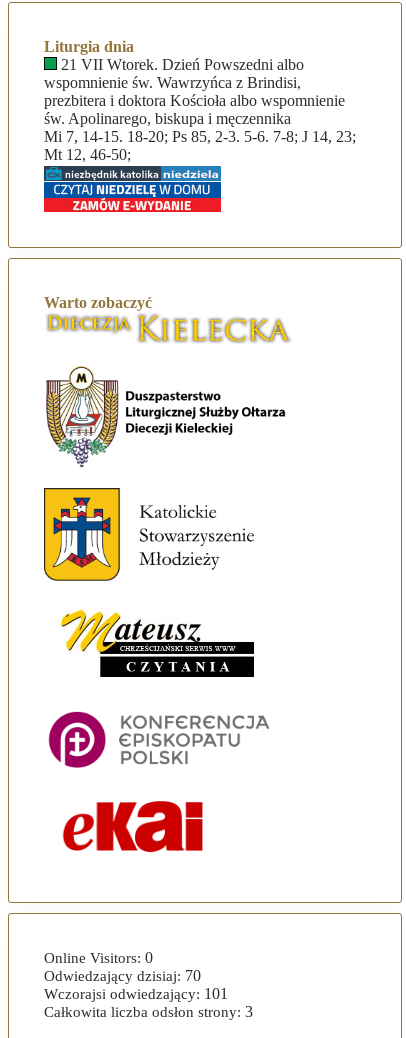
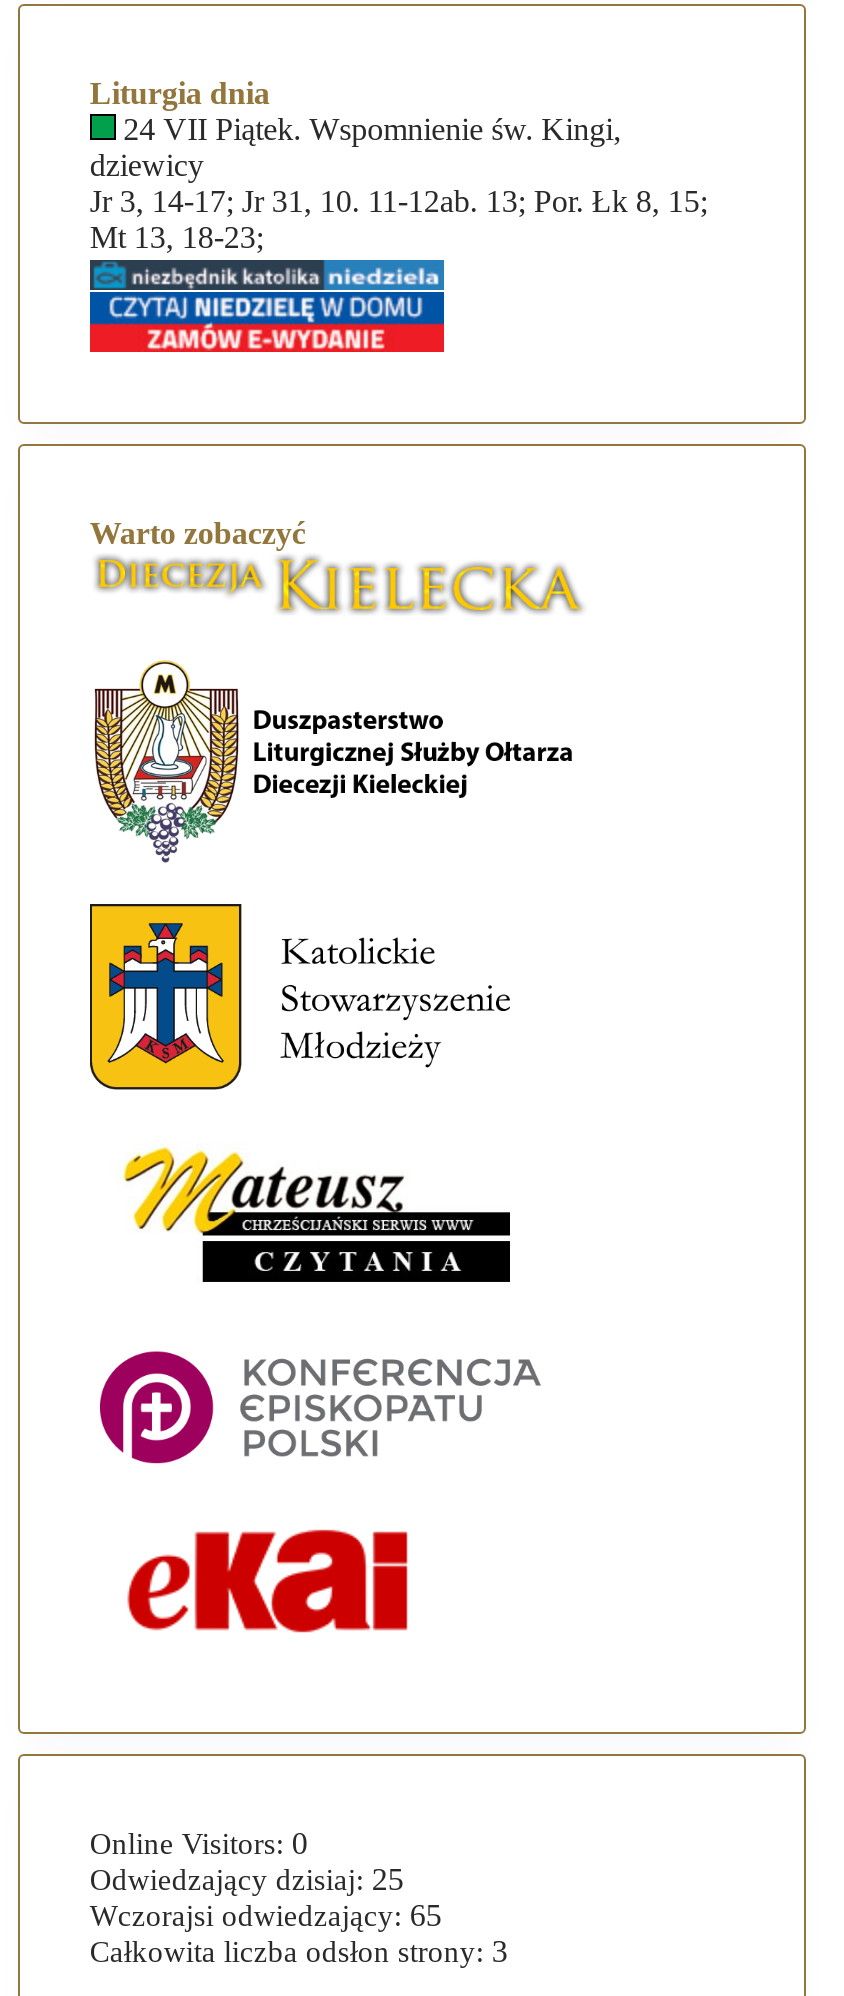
[44,56,356,163] 21 VII Wtorek. Dzień Powszedni albo | wspomnienie św. Wawrzyńca z Brindisi, | prezbitera i doktora Kościoła albo wspomnienie | św. Apolinarego, biskupa i męczennika | Mi 7, 14-15. 18-20; Ps 85, 2-3. 5-6. 7-8; J 14, 23; | Mt 12, 46-50; -> [90,111,708,253] 24 VII Piątek. Wspomnienie św. Kingi, | dziewicy | Jr 3, 14-17; Jr 31, 10. 11-12ab. 13; Por. Łk 8, 15; | Mt 13, 18-23;
[44,967,201,984] Odwiedzający dzisiaj: 70 -> [90,1862,404,1896] Odwiedzający dzisiaj: 25
[44,985,228,1002] Wczorajsi odwiedzający: 101 -> [90,1898,442,1932] Wczorajsi odwiedzający: 65

